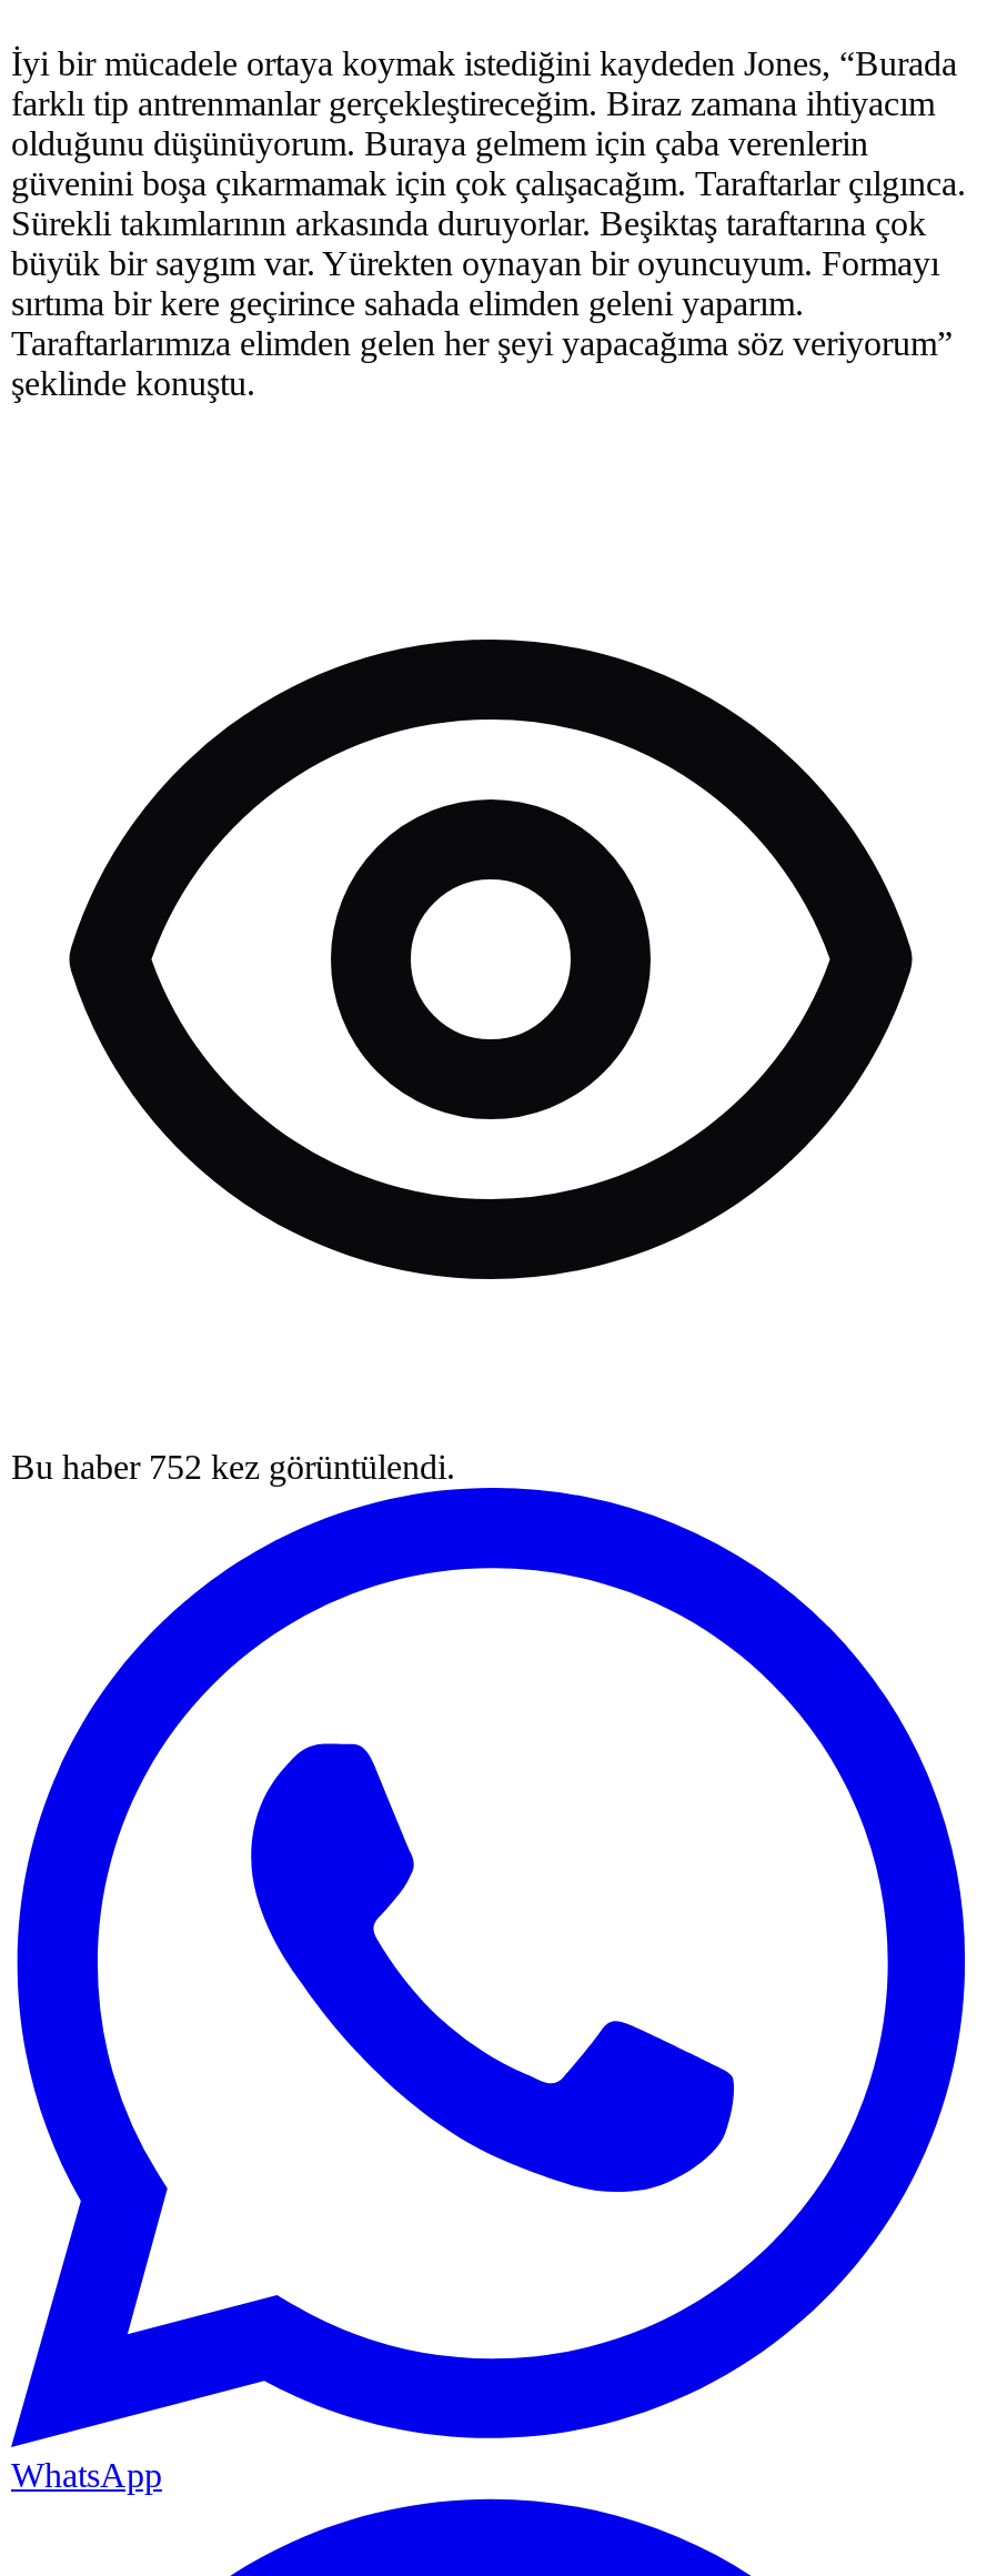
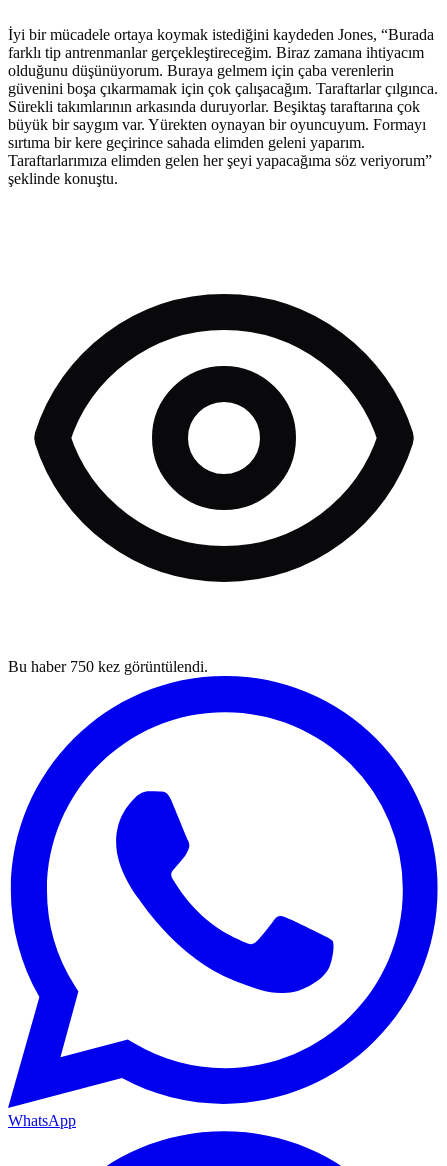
[11,1448,455,1486] Bu haber 752 kez görüntülendi. -> [8,658,208,675] Bu haber 750 kez görüntülendi.

